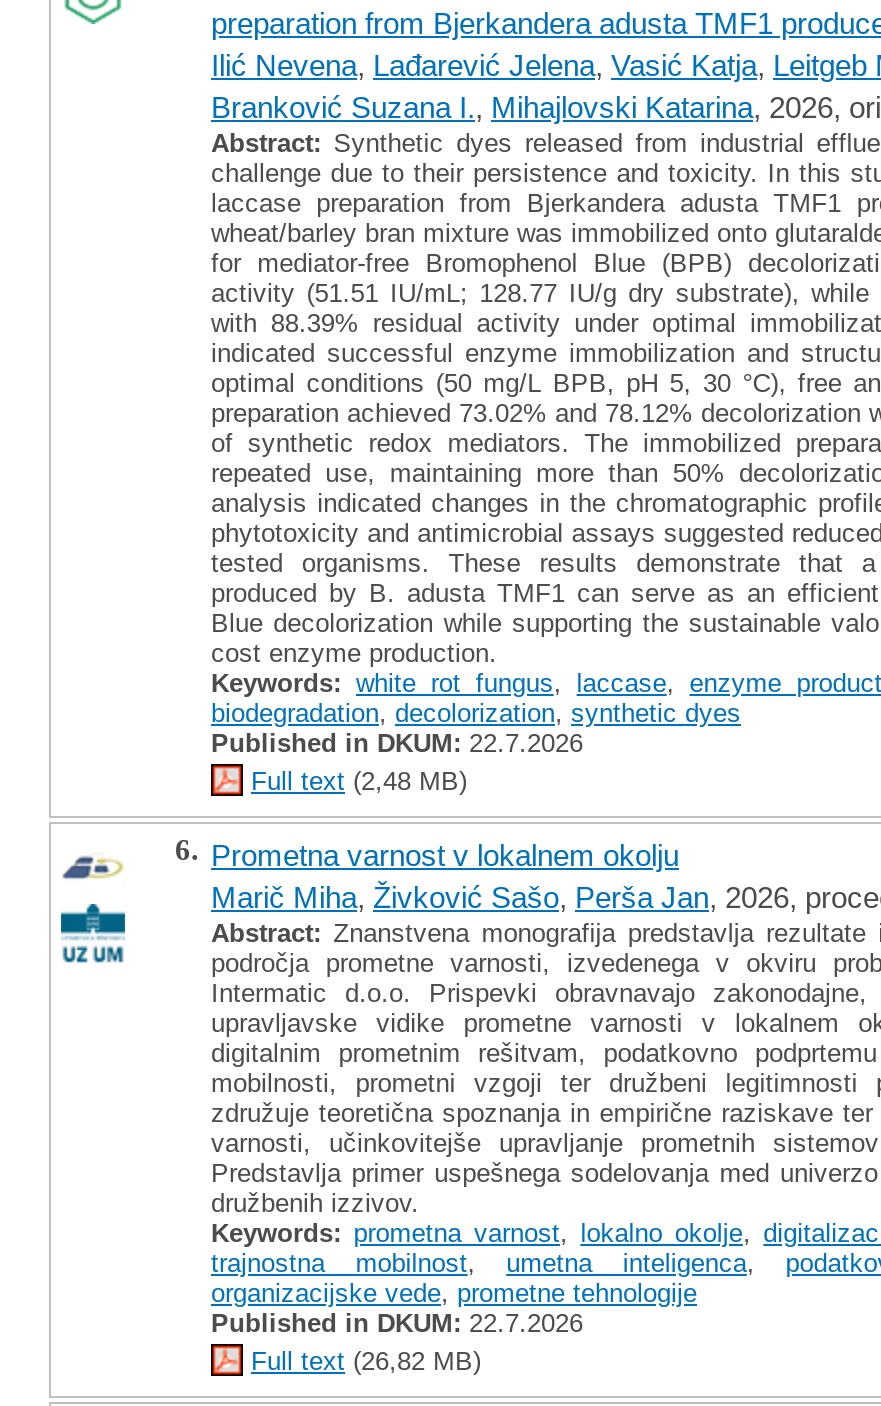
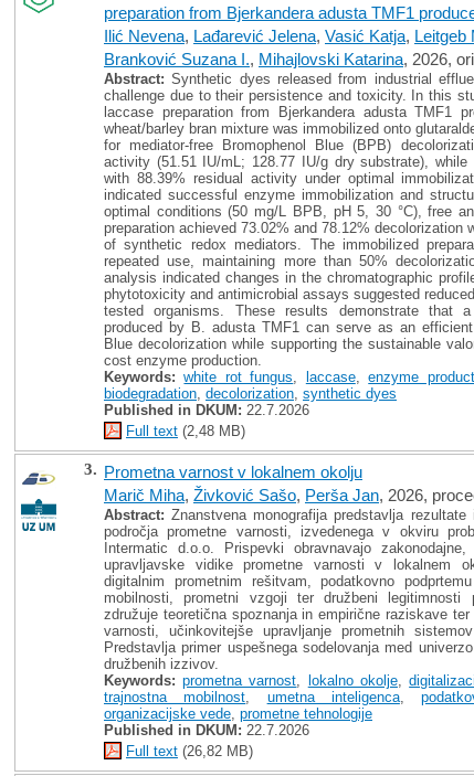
[175,834,679,872] 6. Prometna varnost v lokalnem okolju -> [84,460,362,481] 3. Prometna varnost v lokalnem okolju

